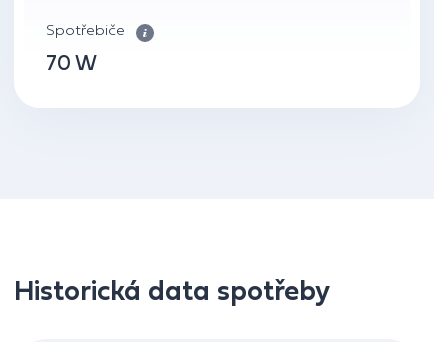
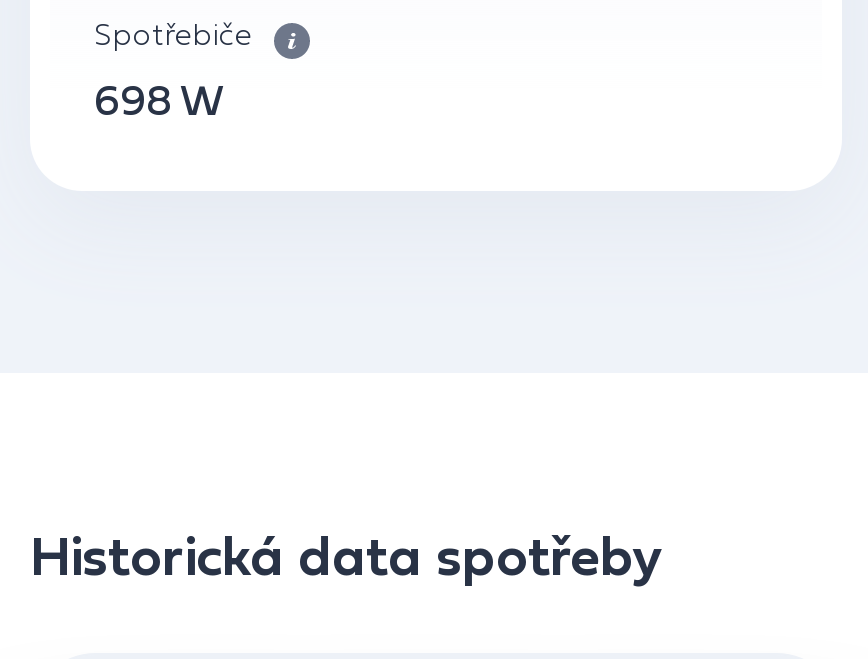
[46,50,97,75] 70 W -> [94,76,224,126] 698 W

